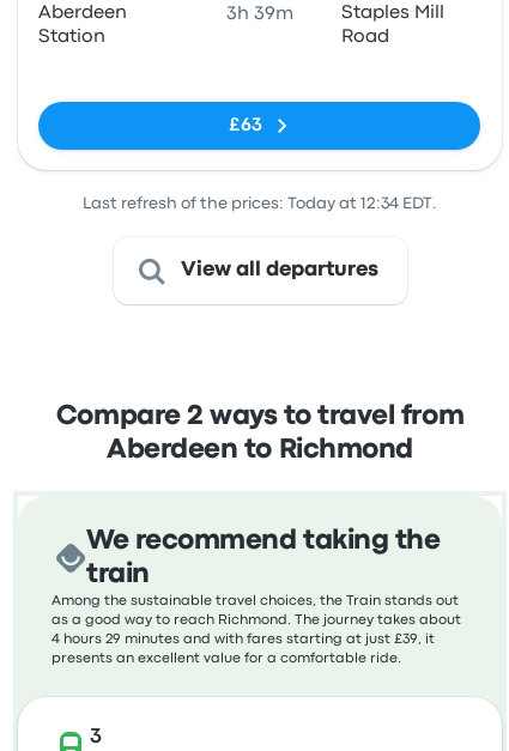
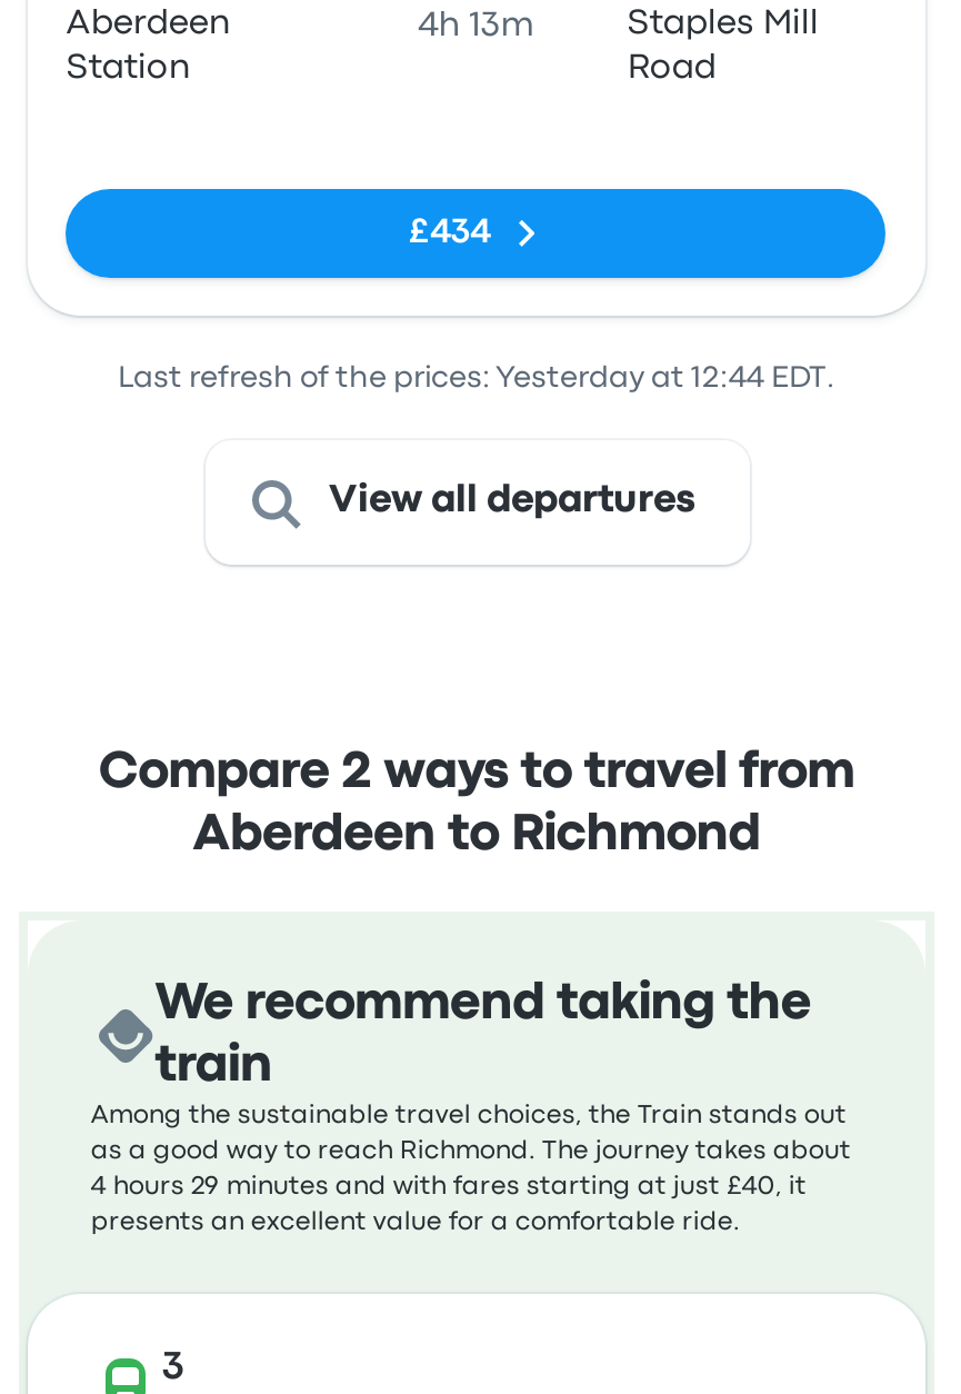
[226,6,293,23] 3h 39m -> [418,11,534,42] 4h 13m
[229,117,262,134] £63 -> [408,218,491,249] £434
[83,196,437,211] Last refresh of the prices: Today at 12:34 EDT. -> [118,365,835,391] Last refresh of the prices: Yesterday at 12:44 EDT.
[52,634,435,646] 4 hours 29 minutes and with fares starting at just £39, it -> [91,1176,806,1198] 4 hours 29 minutes and with fares starting at just £40, it

